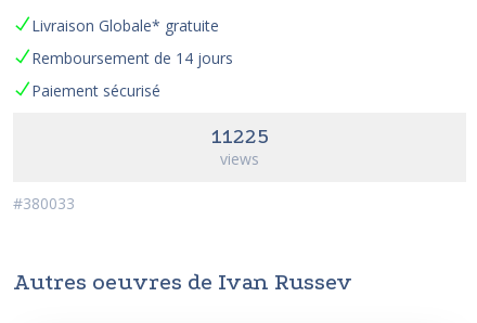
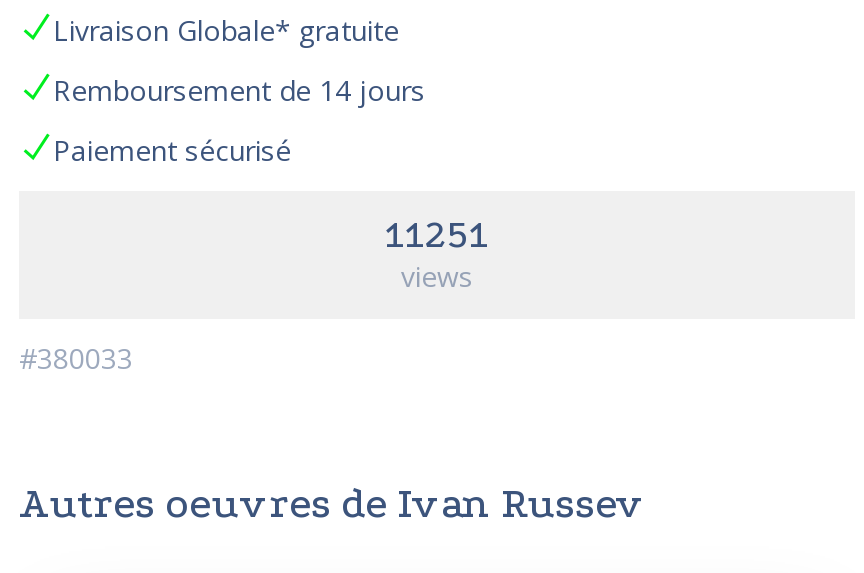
[211,125,268,148] 11225 -> [385,213,489,257] 11251

